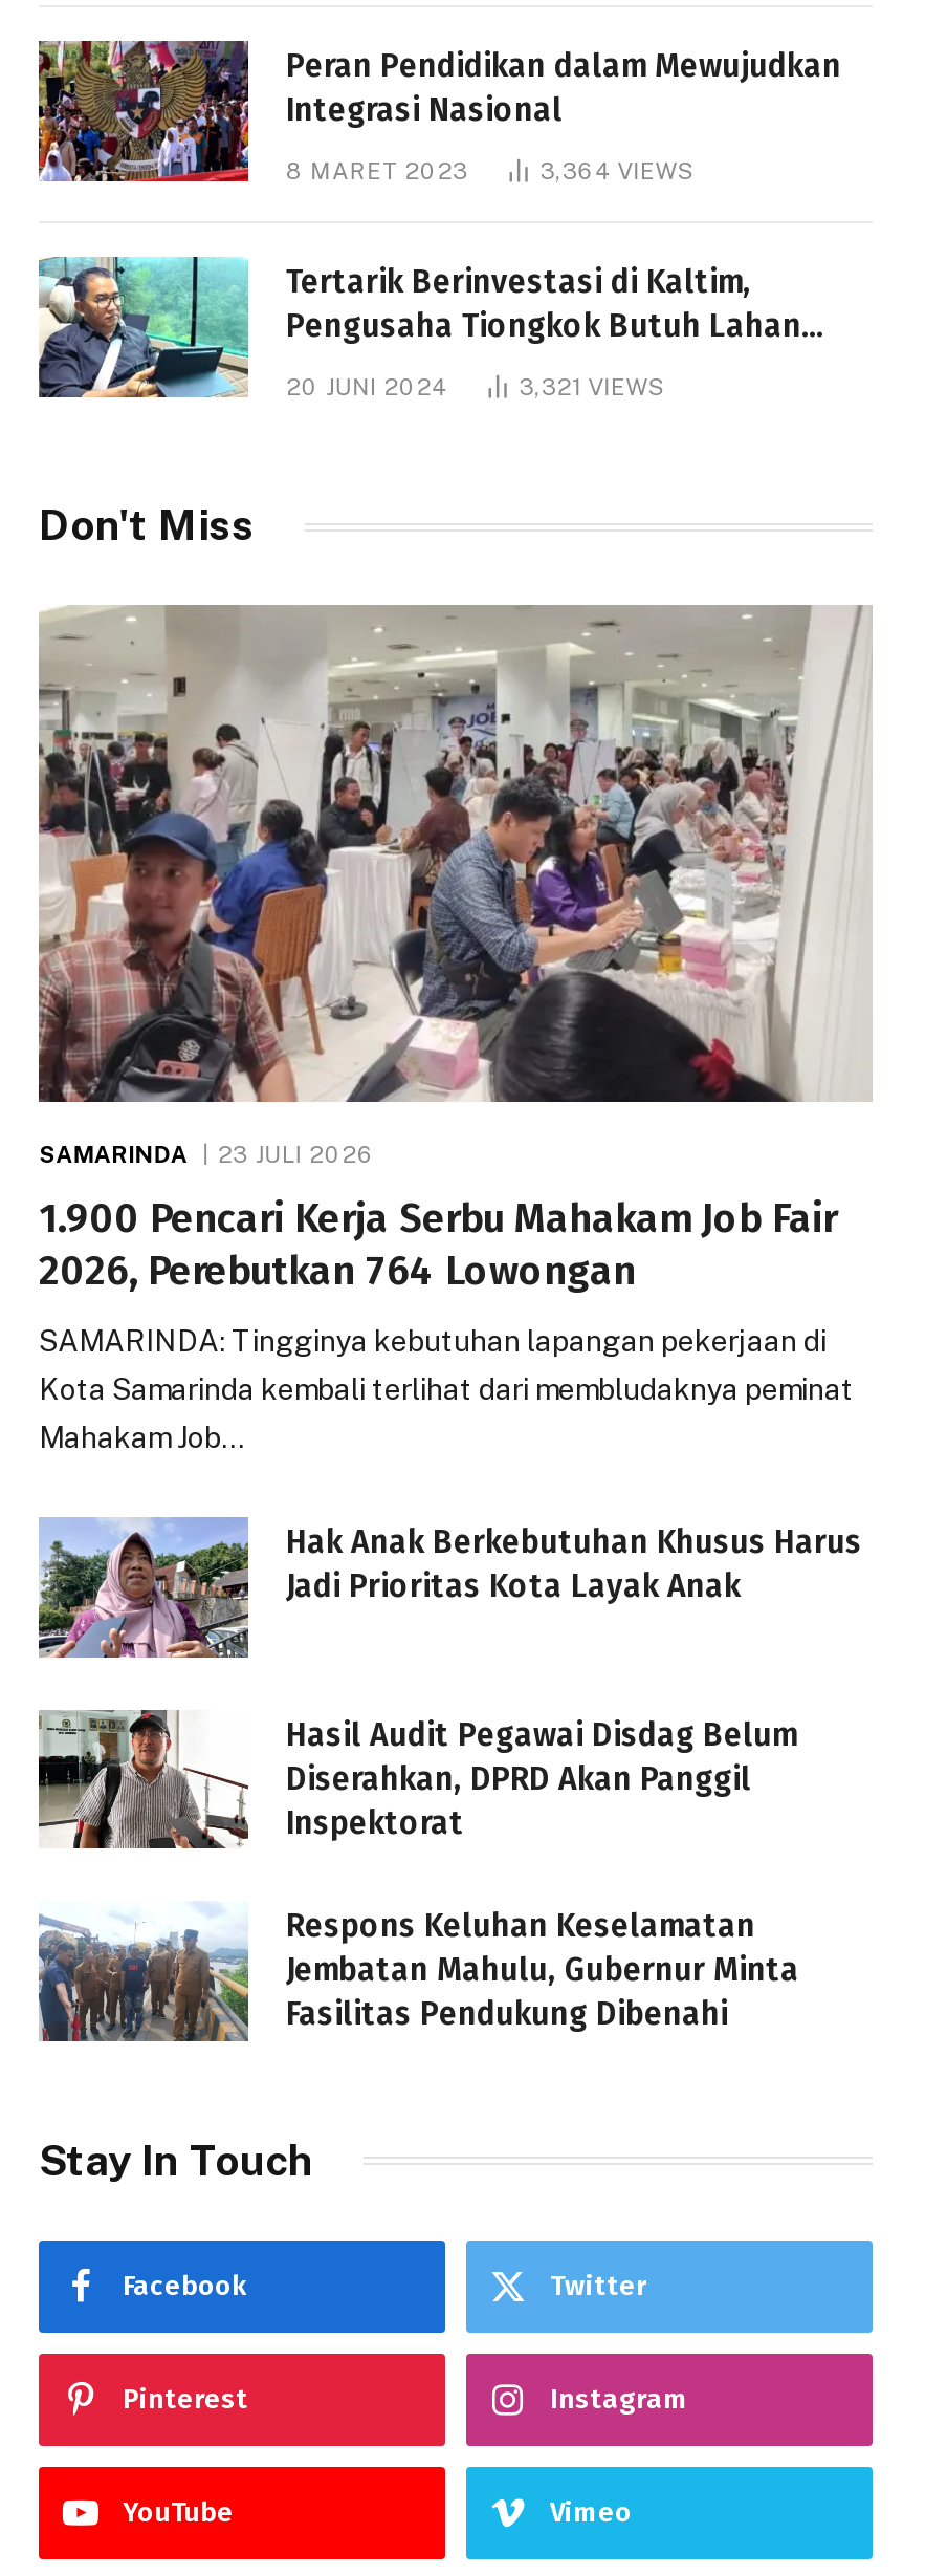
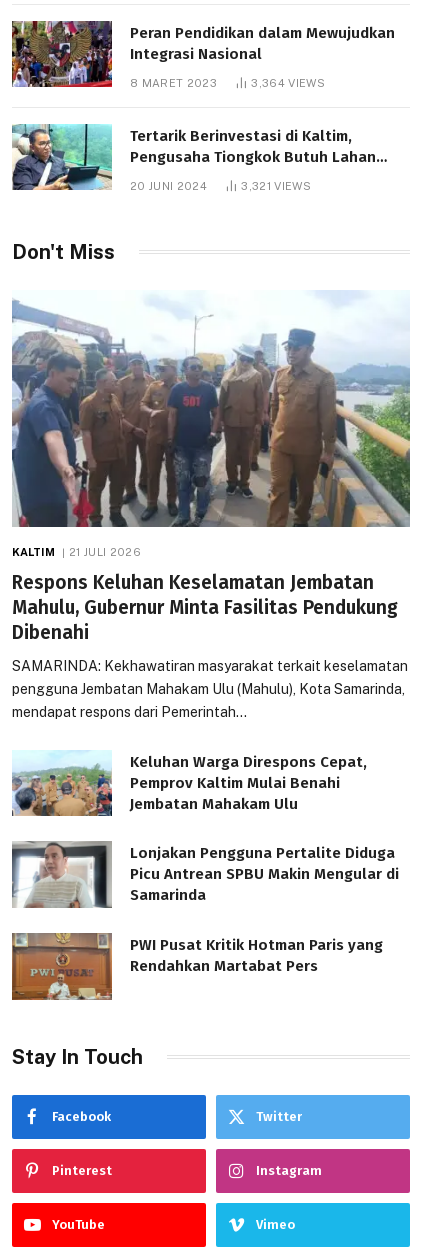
[39,604,873,1167] [image] | SAMARINDA | 23 JULI 2026 -> [12,291,411,558] [image] | KALTIM | 21 JULI 2026
[39,1195,837,1295] 1.900 Pencari Kerja Serbu Mahakam Job Fair | 2026, Perebutkan 764 Lowongan -> [12,571,398,644] Respons Keluhan Keselamatan Jembatan | Mahulu, Gubernur Minta Fasilitas Pendukung | Dibenahi
[39,1325,854,1455] SAMARINDA: Tingginya kebutuhan lapangan pekerjaan di | Kota Samarinda kembali terlihat dari membludaknya peminat | Mahakam Job… -> [12,658,408,720] SAMARINDA: Kekhawatiran masyarakat terkait keselamatan | pengguna Jembatan Mahakam Ulu (Mahulu), Kota Samarinda, | mendapat respons dari Pemerintah…
[37,1522,862,1659] [image] | Hak Anak Berkebutuhan Khusus Harus | Jadi Prioritas Kota Layak Anak -> [12,750,367,816] [image] | Keluhan Warga Direspons Cepat, | Pemprov Kaltim Mulai Benahi | Jembatan Mahakam Ulu
[37,1711,797,1849] [image] | Hasil Audit Pegawai Disdag Belum | Diserahkan, DPRD Akan Panggil | Inspektorat -> [11,840,399,909] [image] | Lonjakan Pengguna Pertalite Diduga | Picu Antrean SPBU Makin Mengular di | Samarinda
[39,1906,799,2042] [image] | Respons Keluhan Keselamatan | Jembatan Mahulu, Gubernur Minta | Fasilitas Pendukung Dibenahi -> [11,932,383,1001] [image] | PWI Pusat Kritik Hotman Paris yang | Rendahkan Martabat Pers

